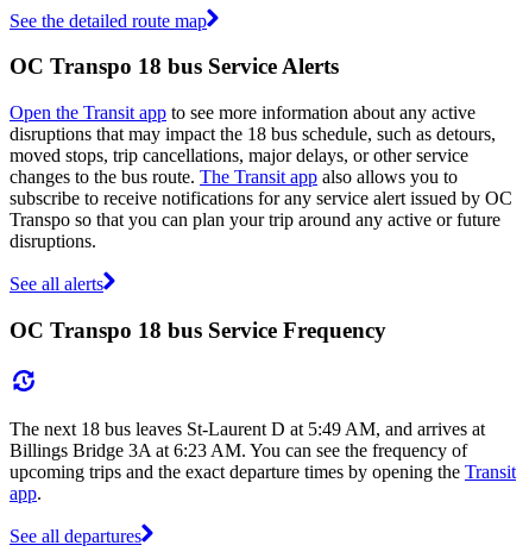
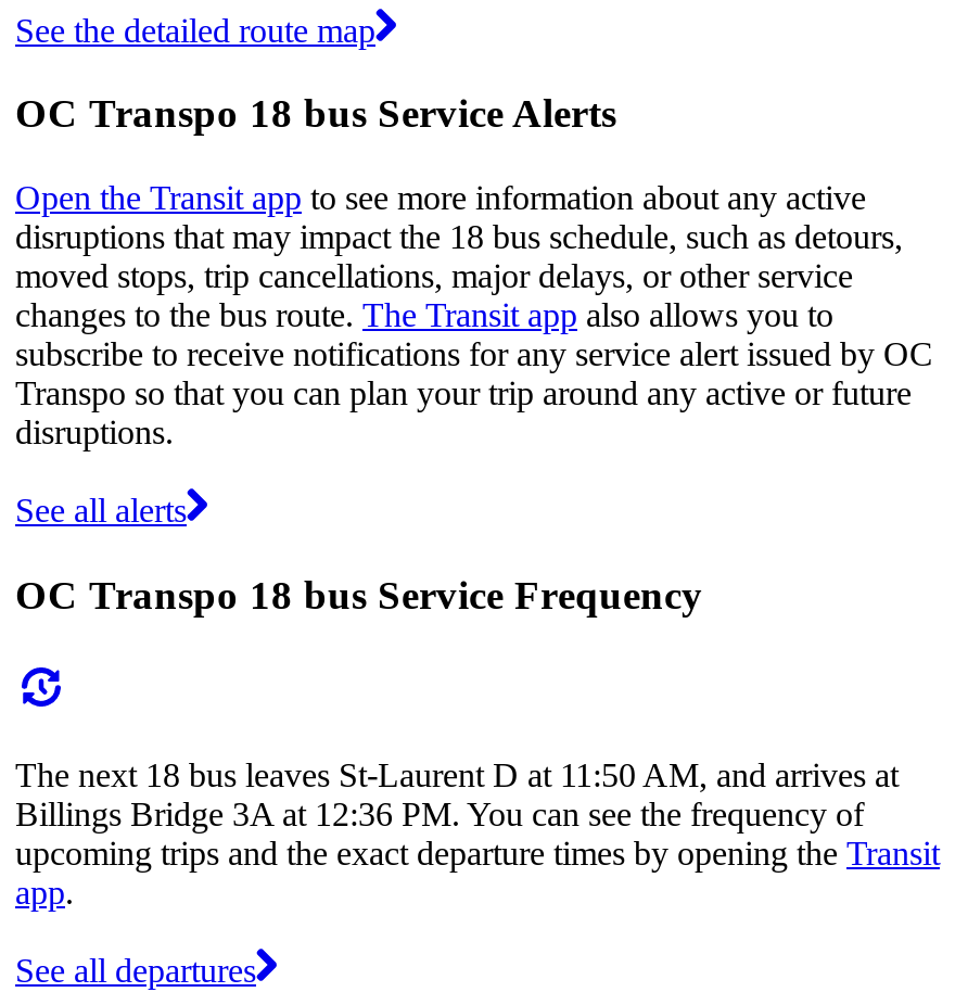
[10,418,485,438] The next 18 bus leaves St-Laurent D at 5:49 AM, and arrives at -> [15,755,899,792] The next 18 bus leaves St-Laurent D at 11:50 AM, and arrives at
[10,440,467,460] Billings Bridge 3A at 6:23 AM. You can see the frequency of -> [15,794,864,831] Billings Bridge 3A at 12:36 PM. You can see the frequency of

